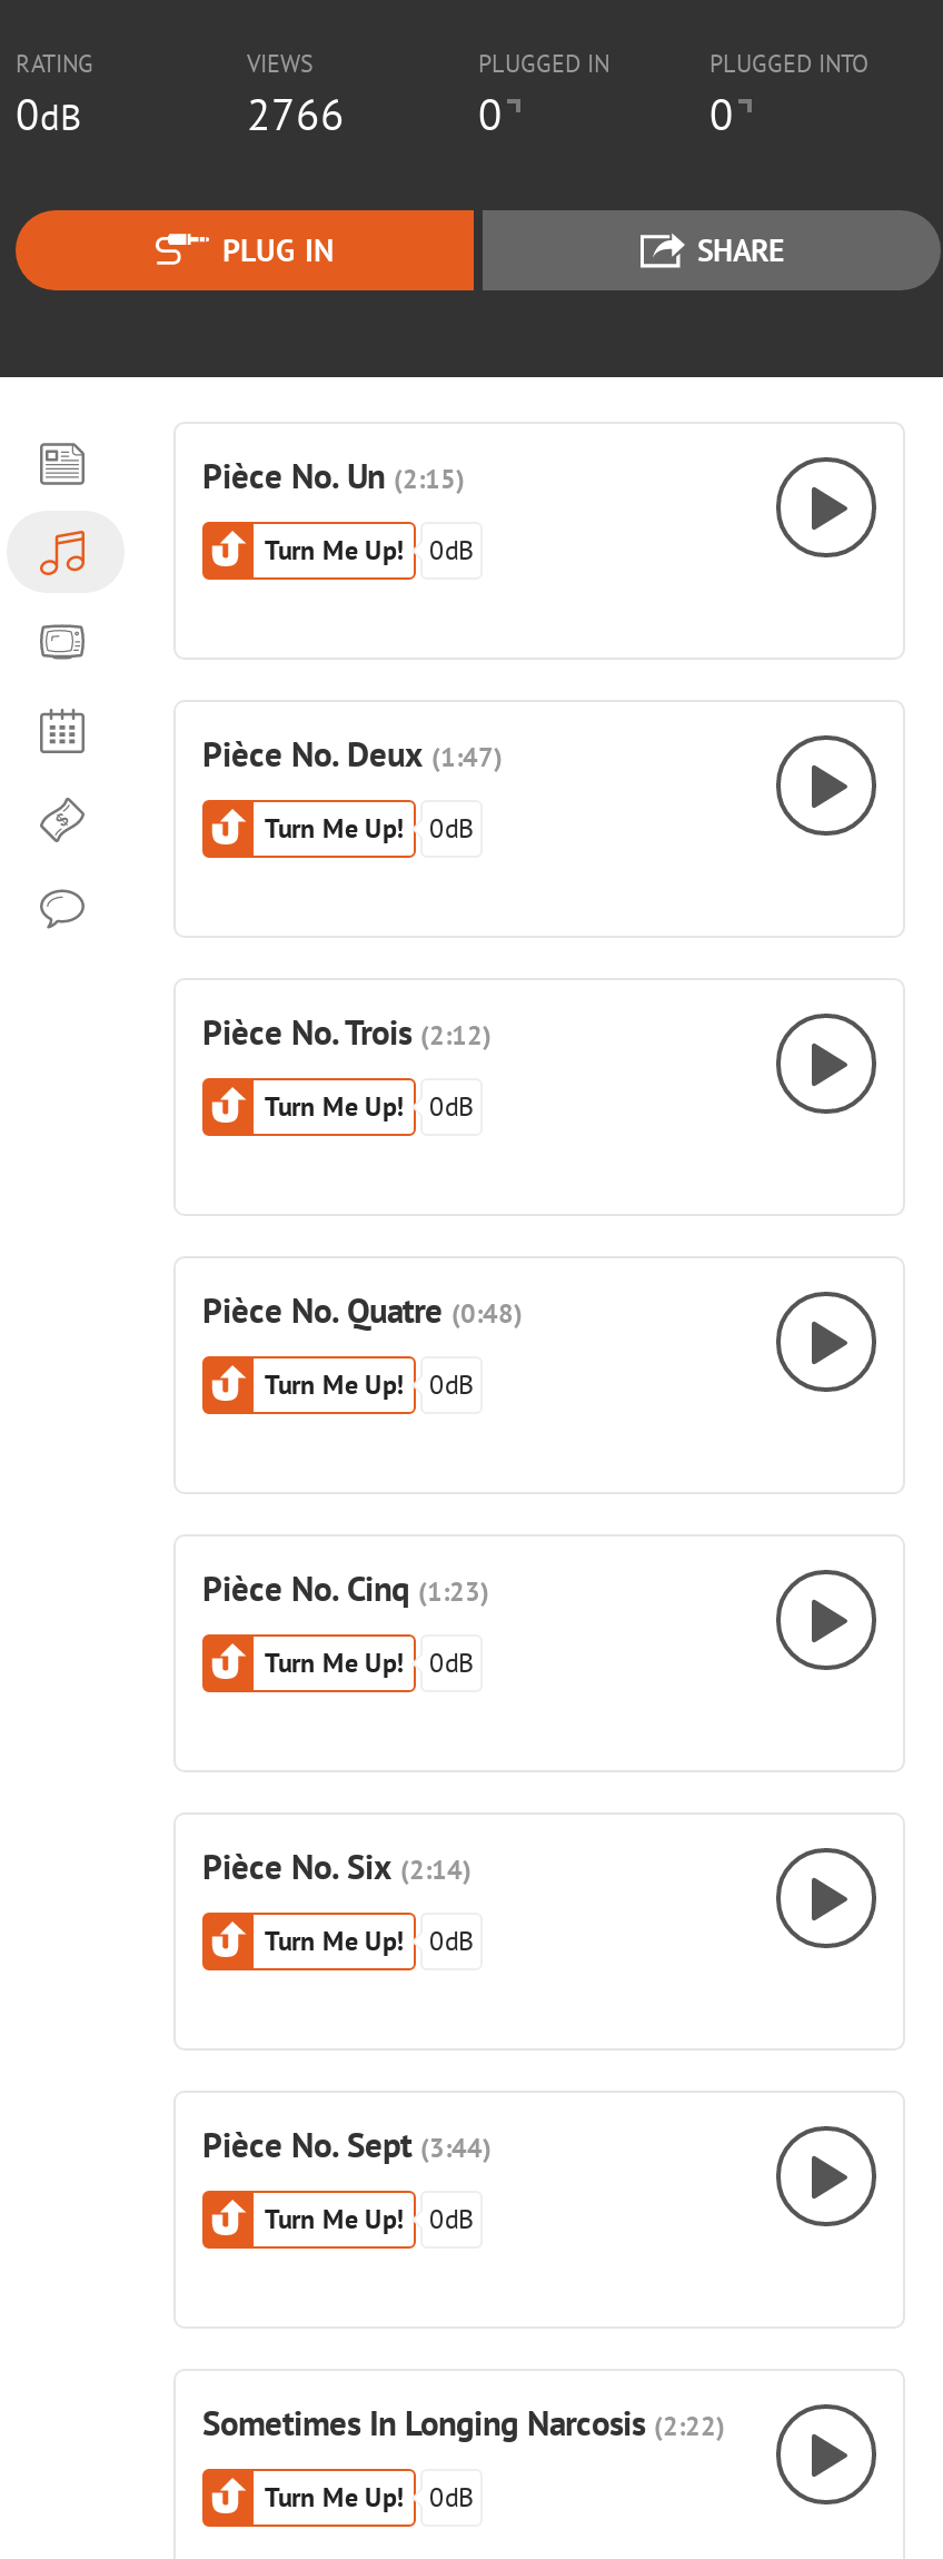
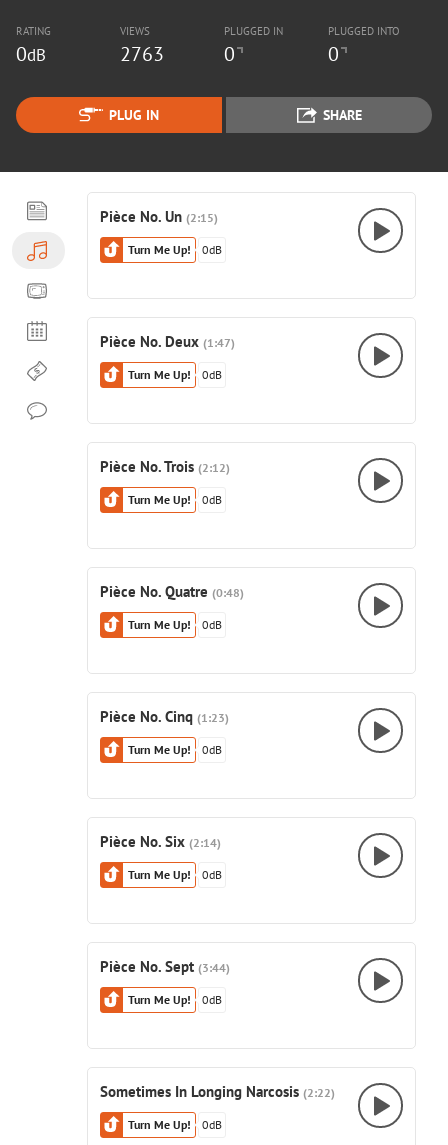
[247,87,345,142] 2766 -> [120,41,164,66] 2763

